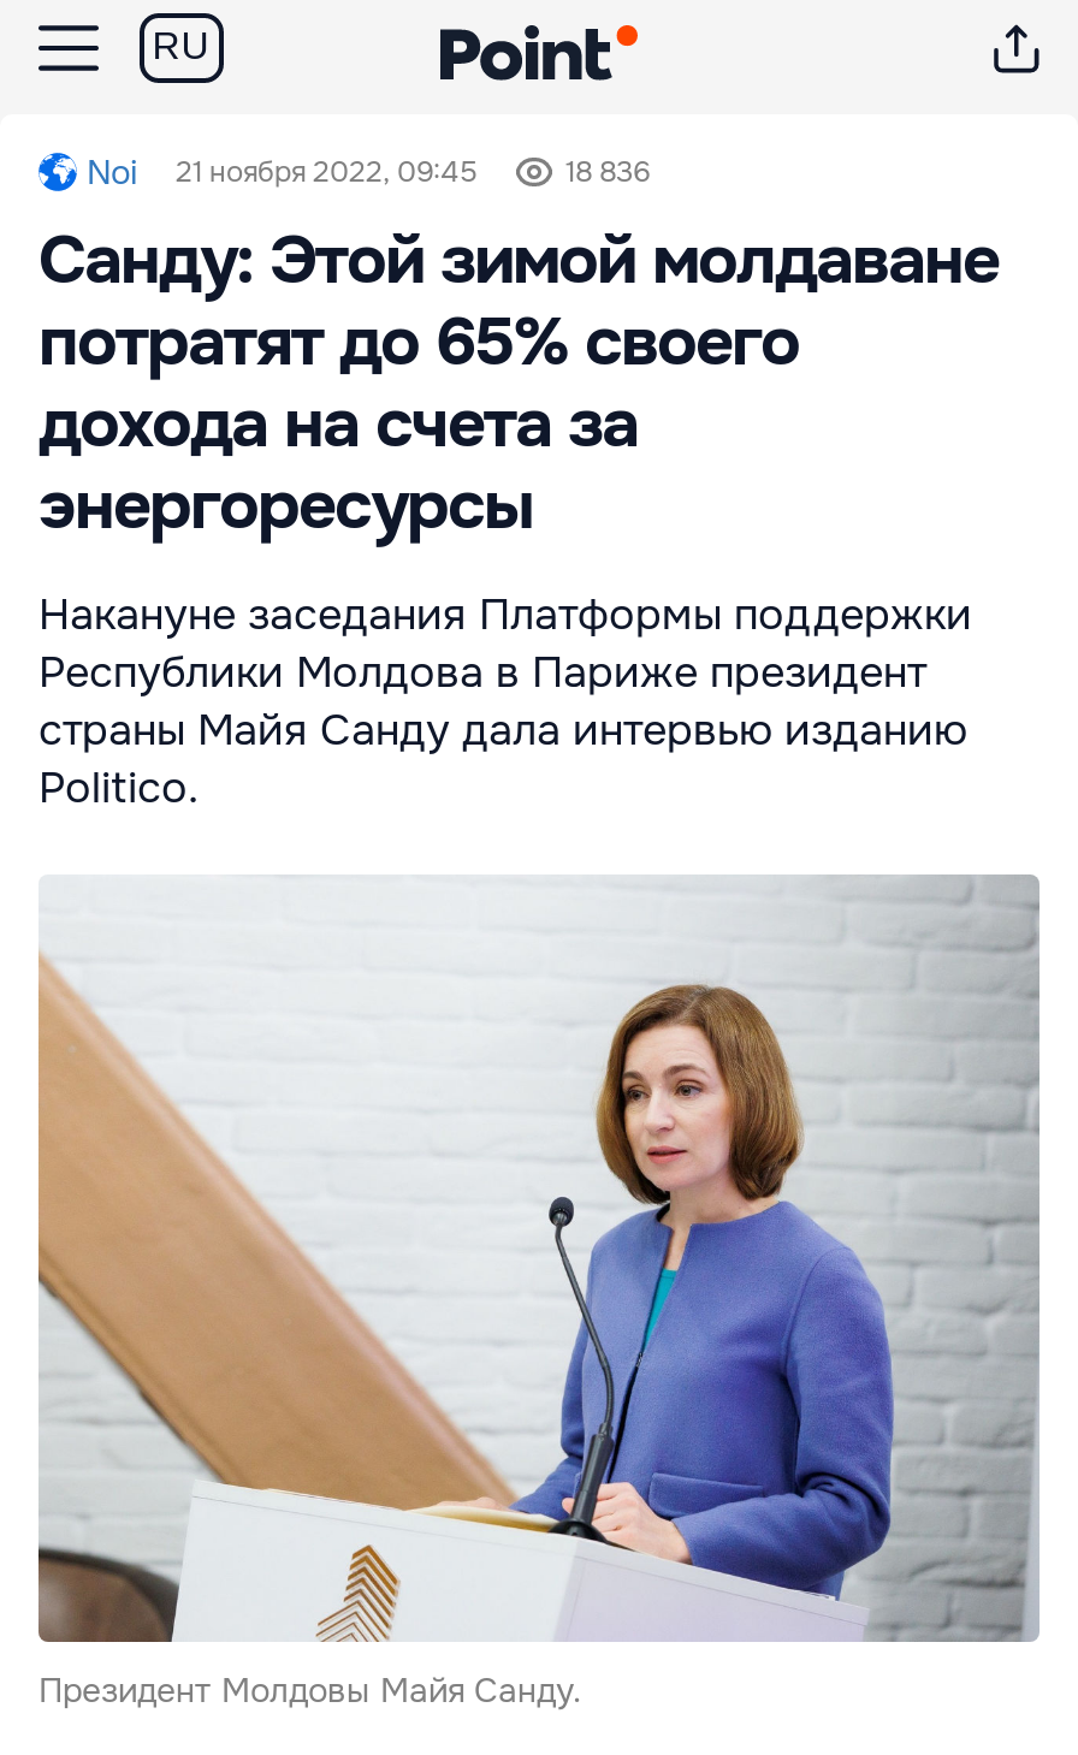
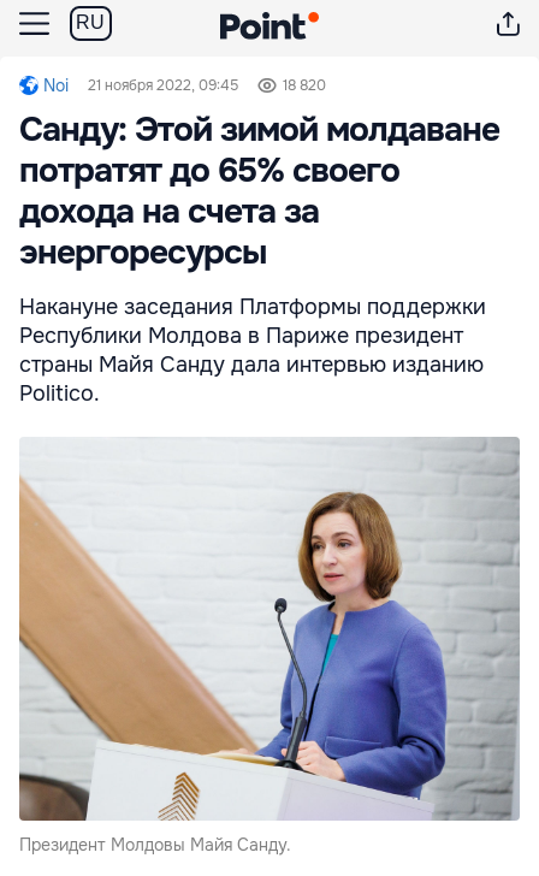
[565,153,650,191] 18 836 -> [283,76,326,95] 18 820

